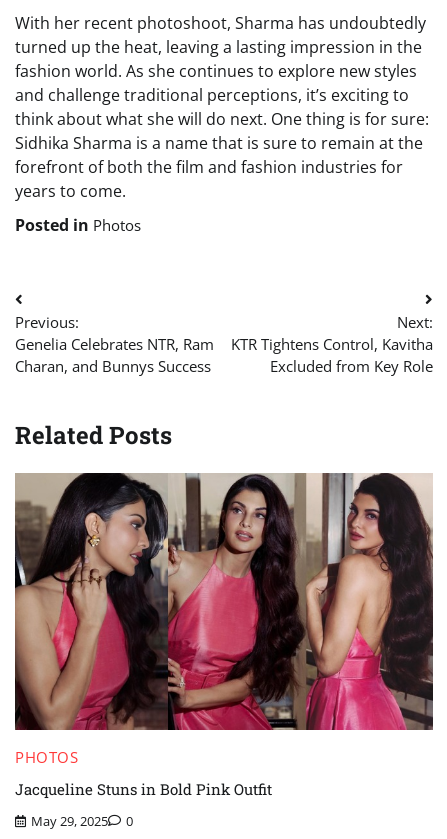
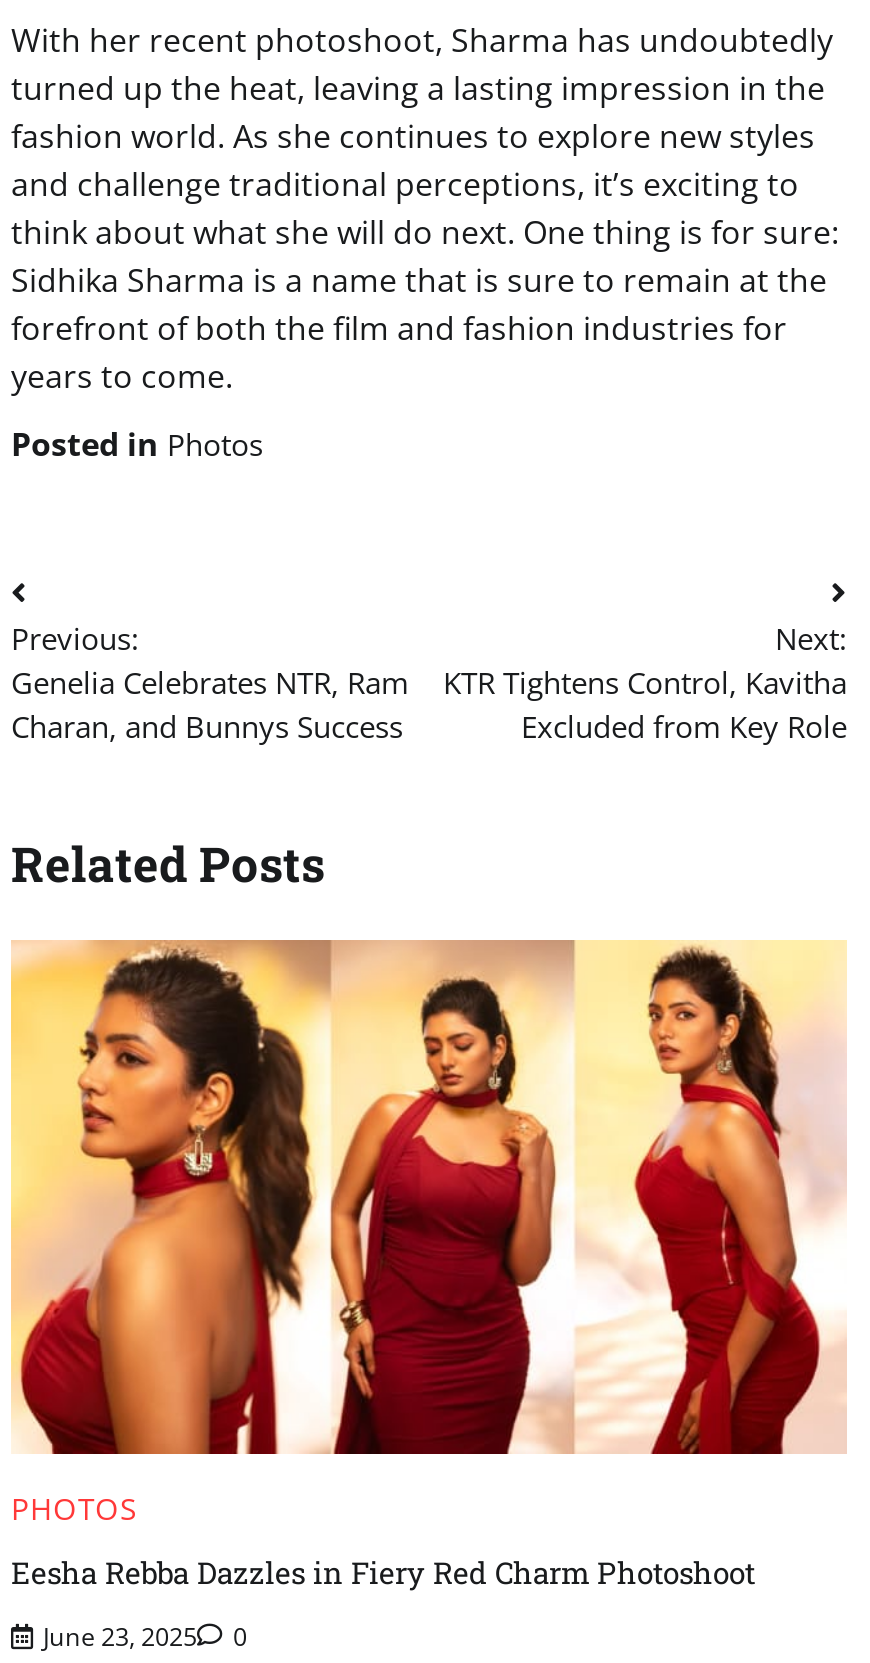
[14,472,434,731] [image] -> [9,938,847,1456] [image]
[15,779,272,799] Jacqueline Stuns in Bold Pink Outfit -> [11,1551,755,1591] Eesha Rebba Dazzles in Fiery Red Charm Photoshoot
[31,812,133,830] May 29, 2025 0 -> [43,1618,247,1654] June 23, 2025 0

